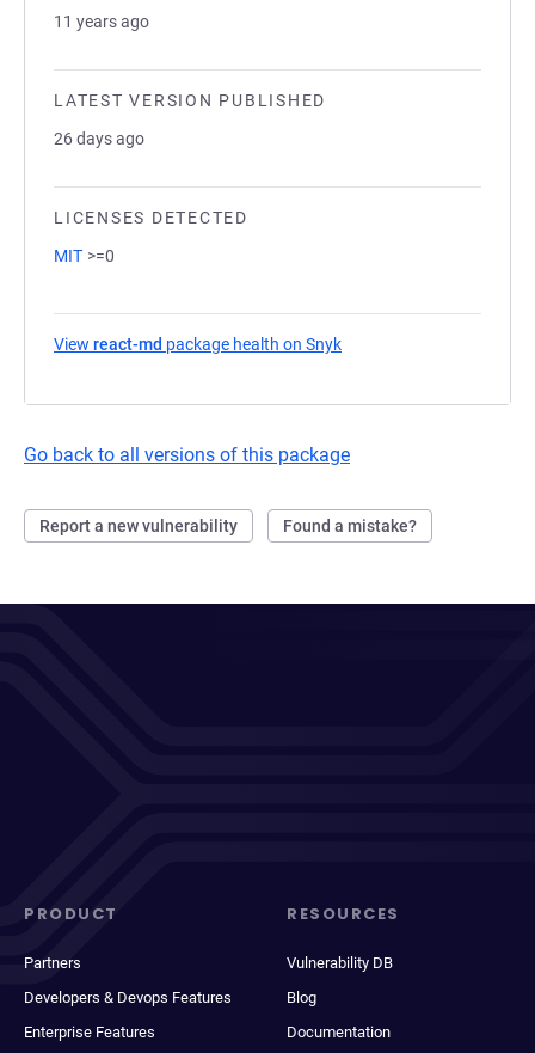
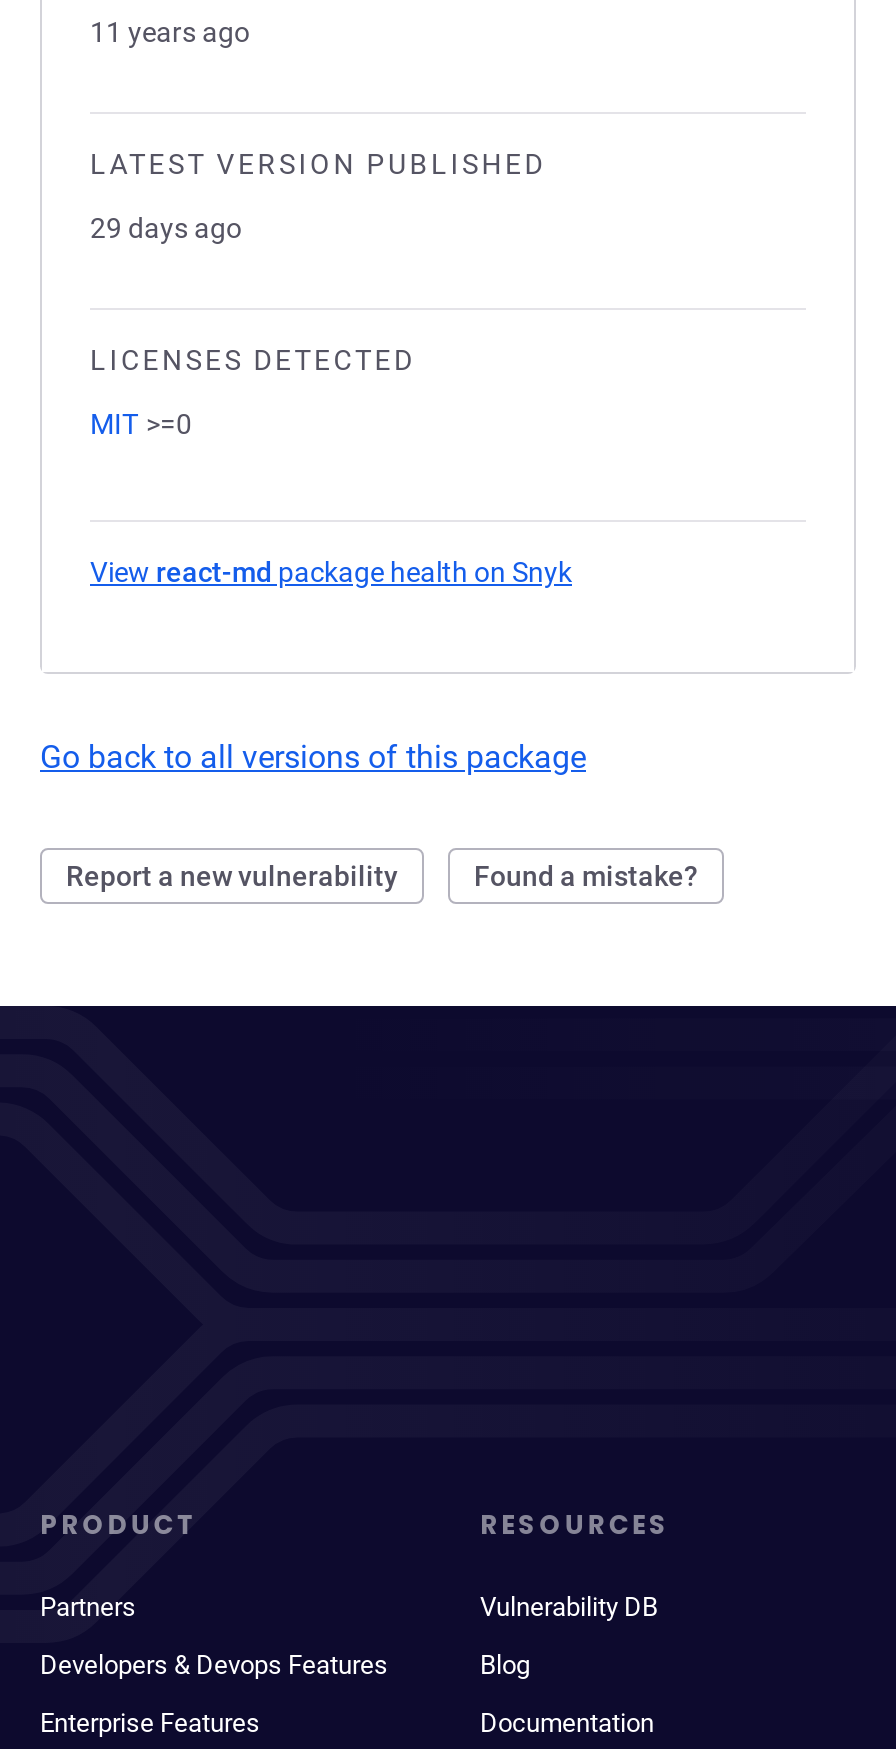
[54,129,144,148] 26 days ago -> [90,212,242,244] 29 days ago

